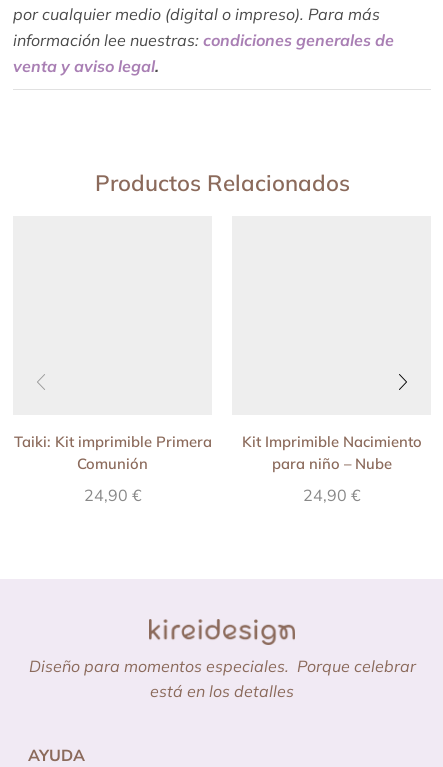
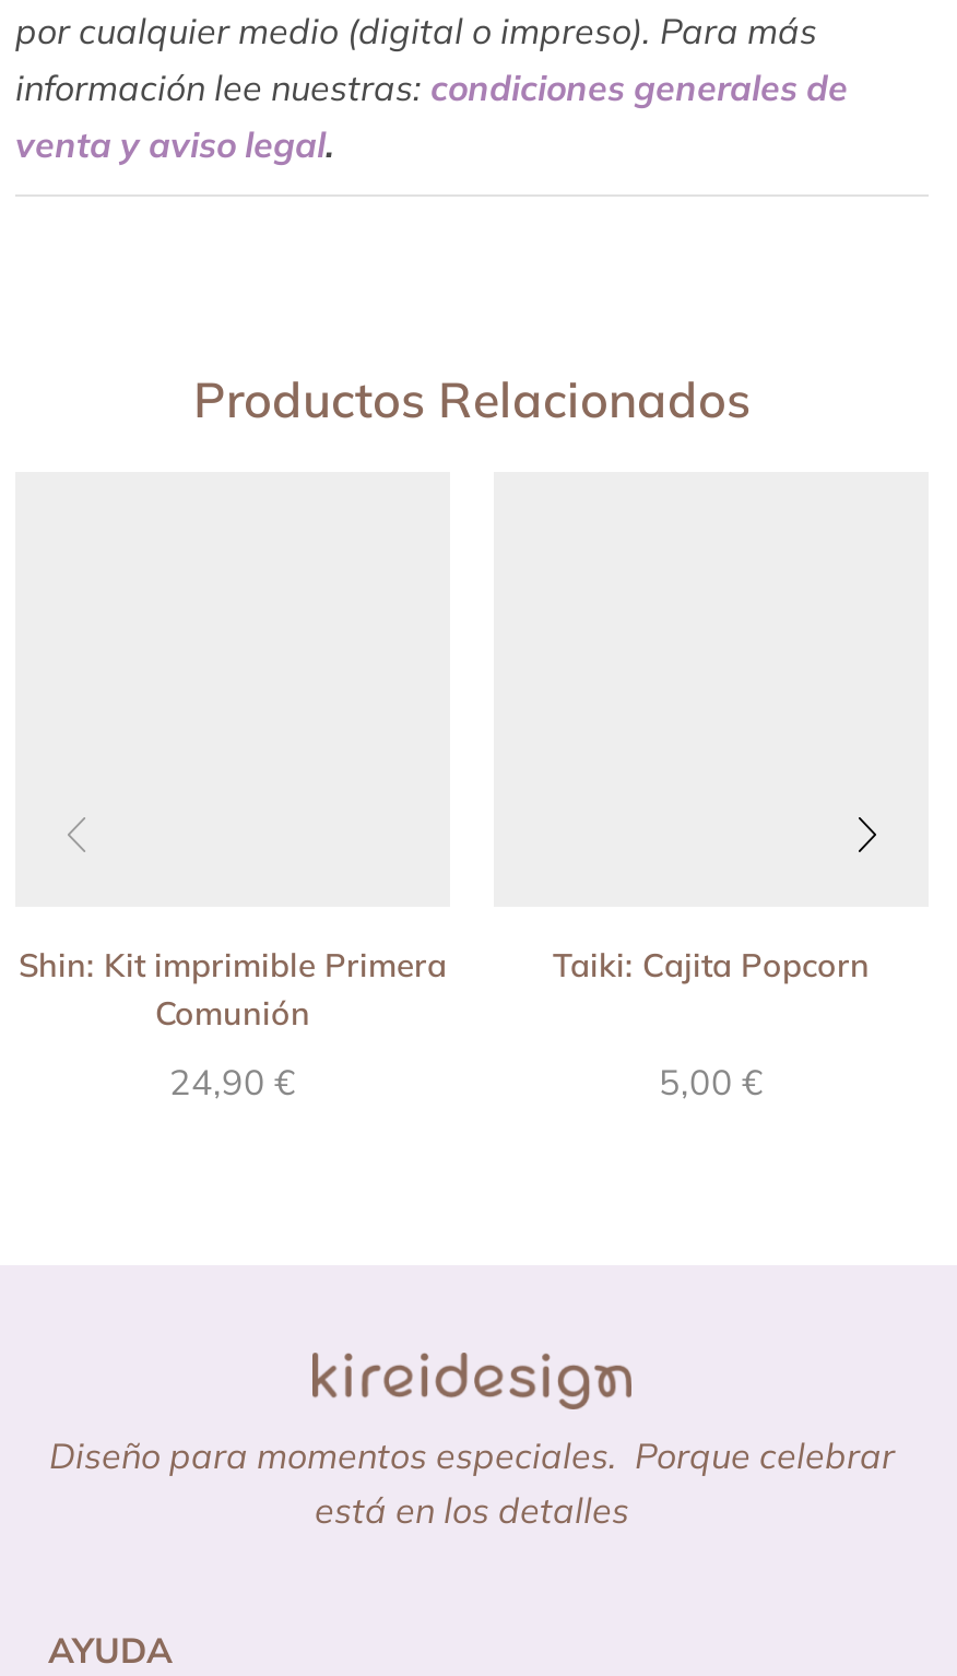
[13,432,211,451] Taiki: Kit imprimible Primera -> [19,944,447,985] Shin: Kit imprimible Primera
[241,432,421,473] Kit Imprimible Nacimiento | para niño – Nube -> [553,944,870,985] Taiki: Cajita Popcorn
[302,485,360,505] 24,90 € -> [659,1060,764,1104] 5,00 €

